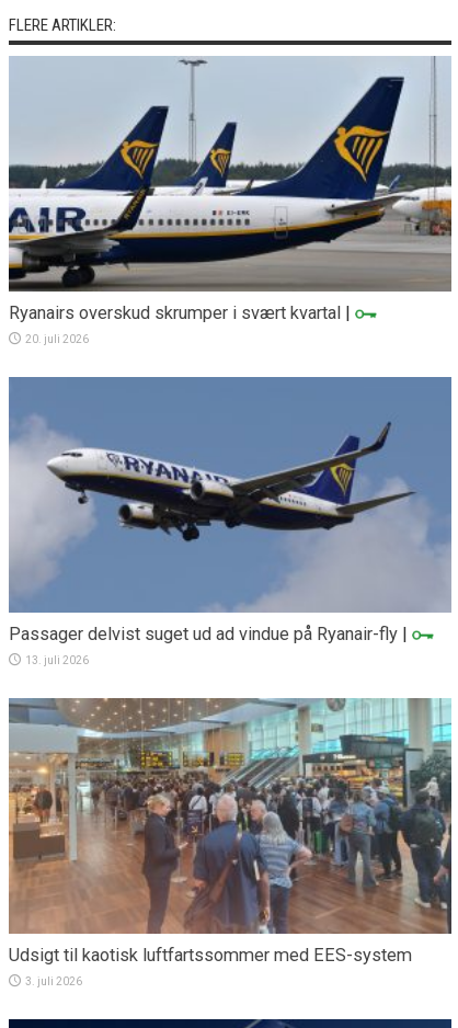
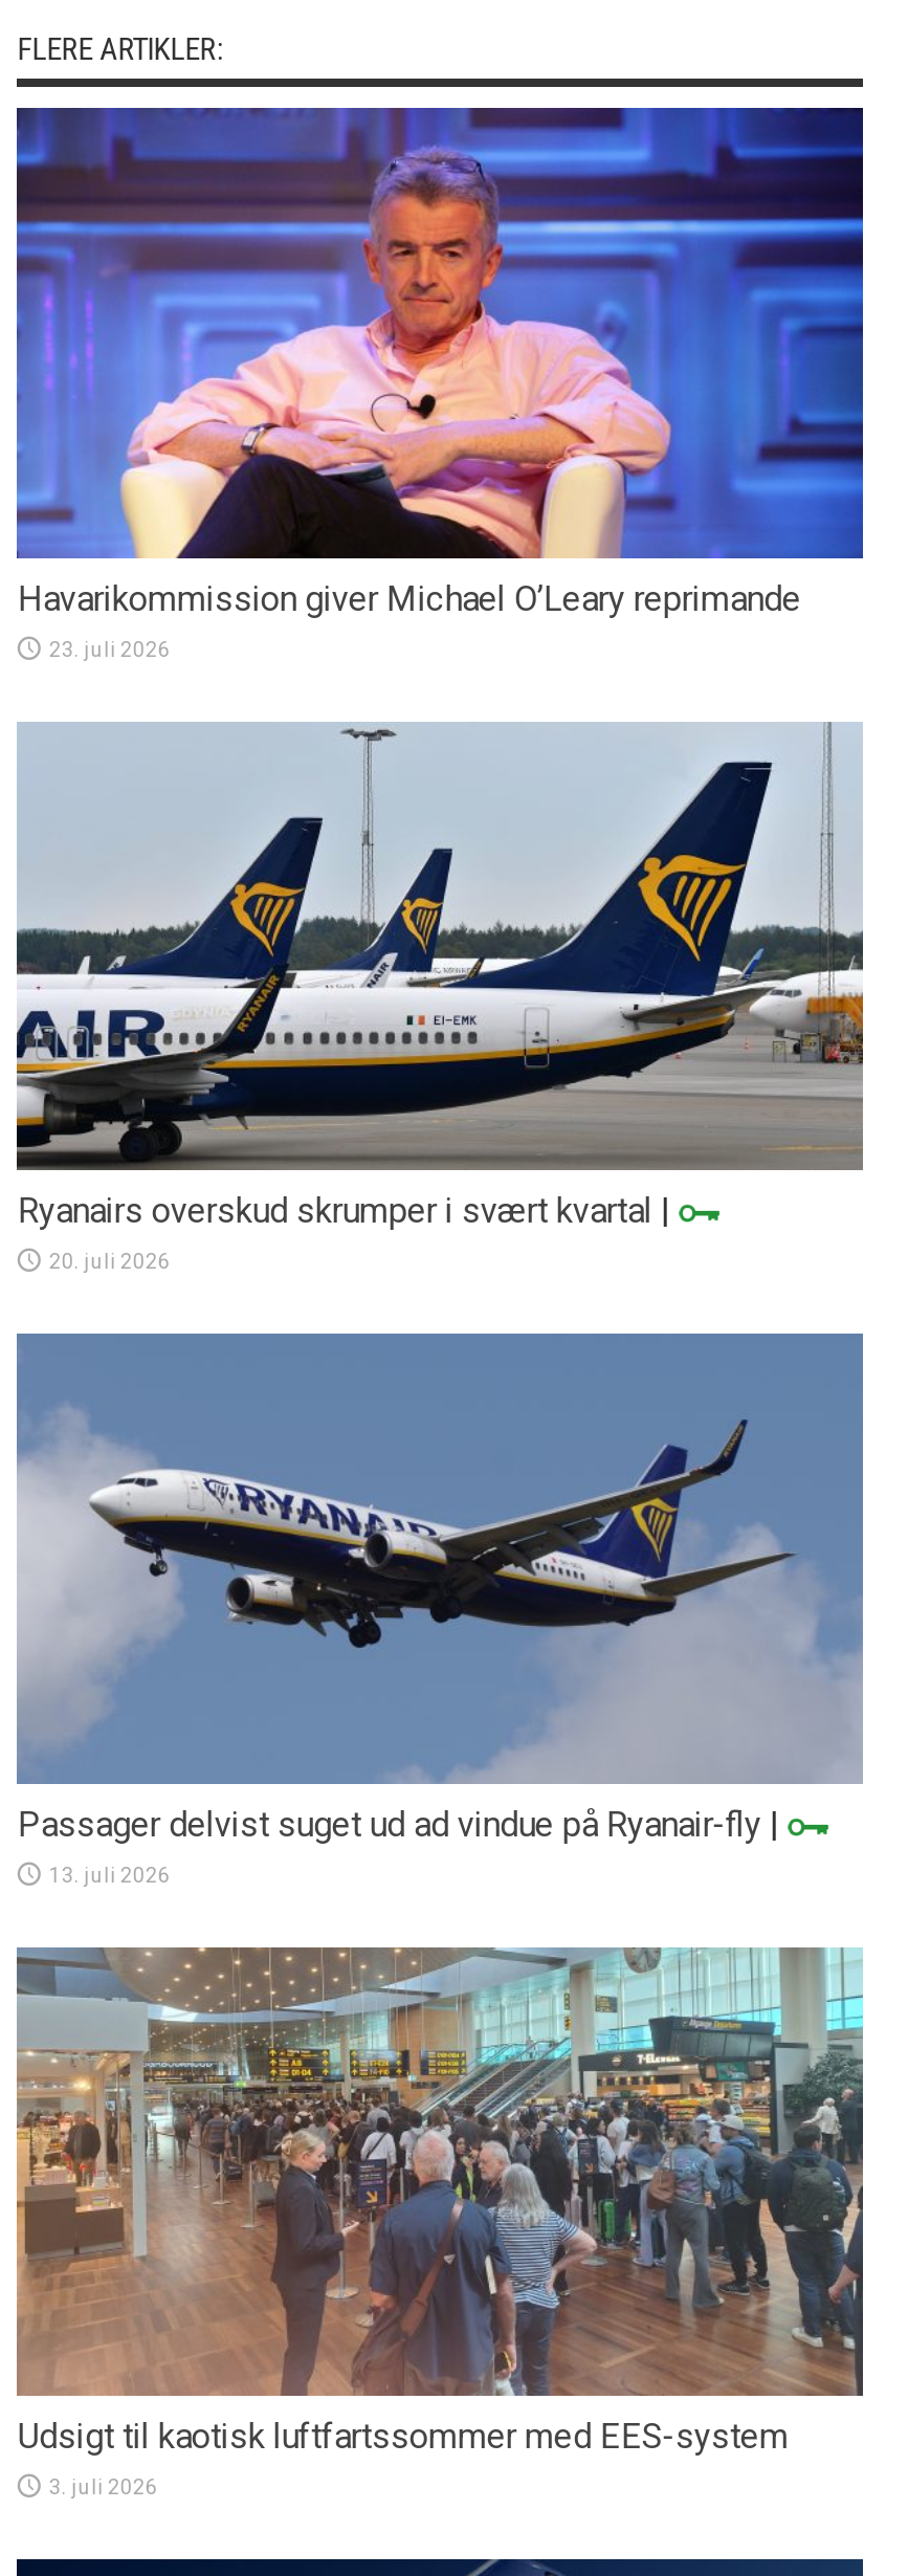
none -> [15,106,865,660] [image] | Havarikommission giver Michael O’Leary reprimande | 23. juli 2026

